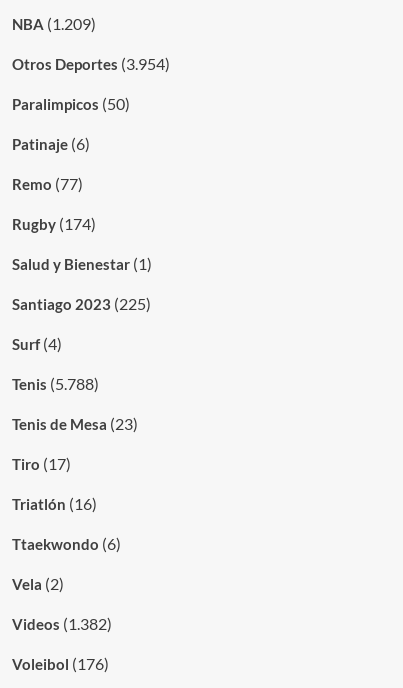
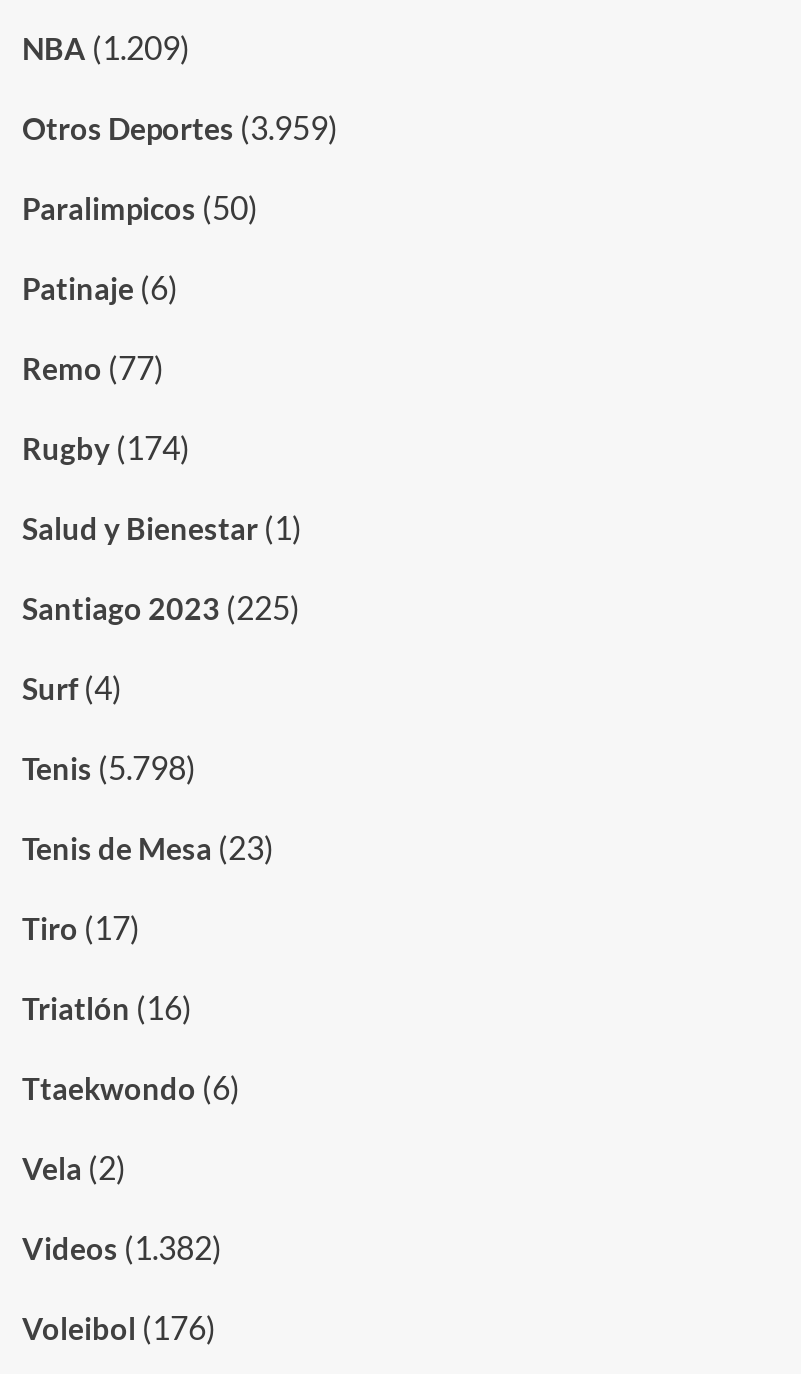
[11,54,169,73] Otros Deportes (3.954) -> [22,108,338,146] Otros Deportes (3.959)
[11,374,98,393] Tenis (5.788) -> [22,748,196,786] Tenis (5.798)

